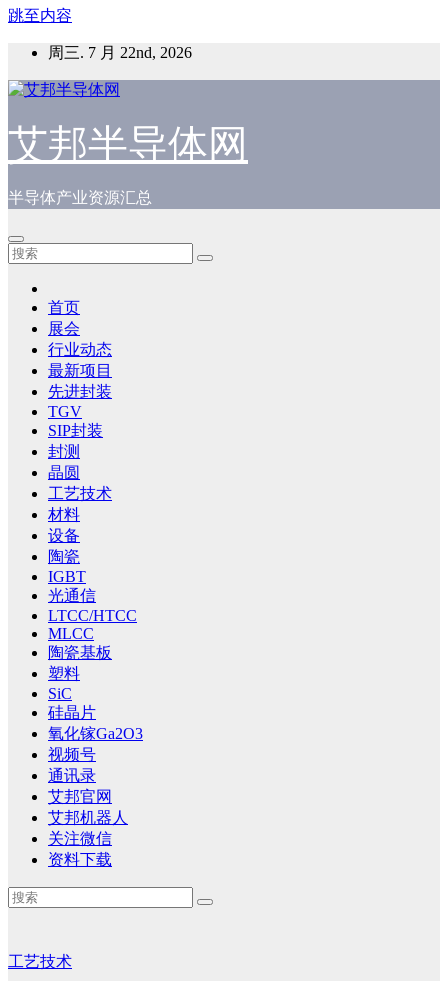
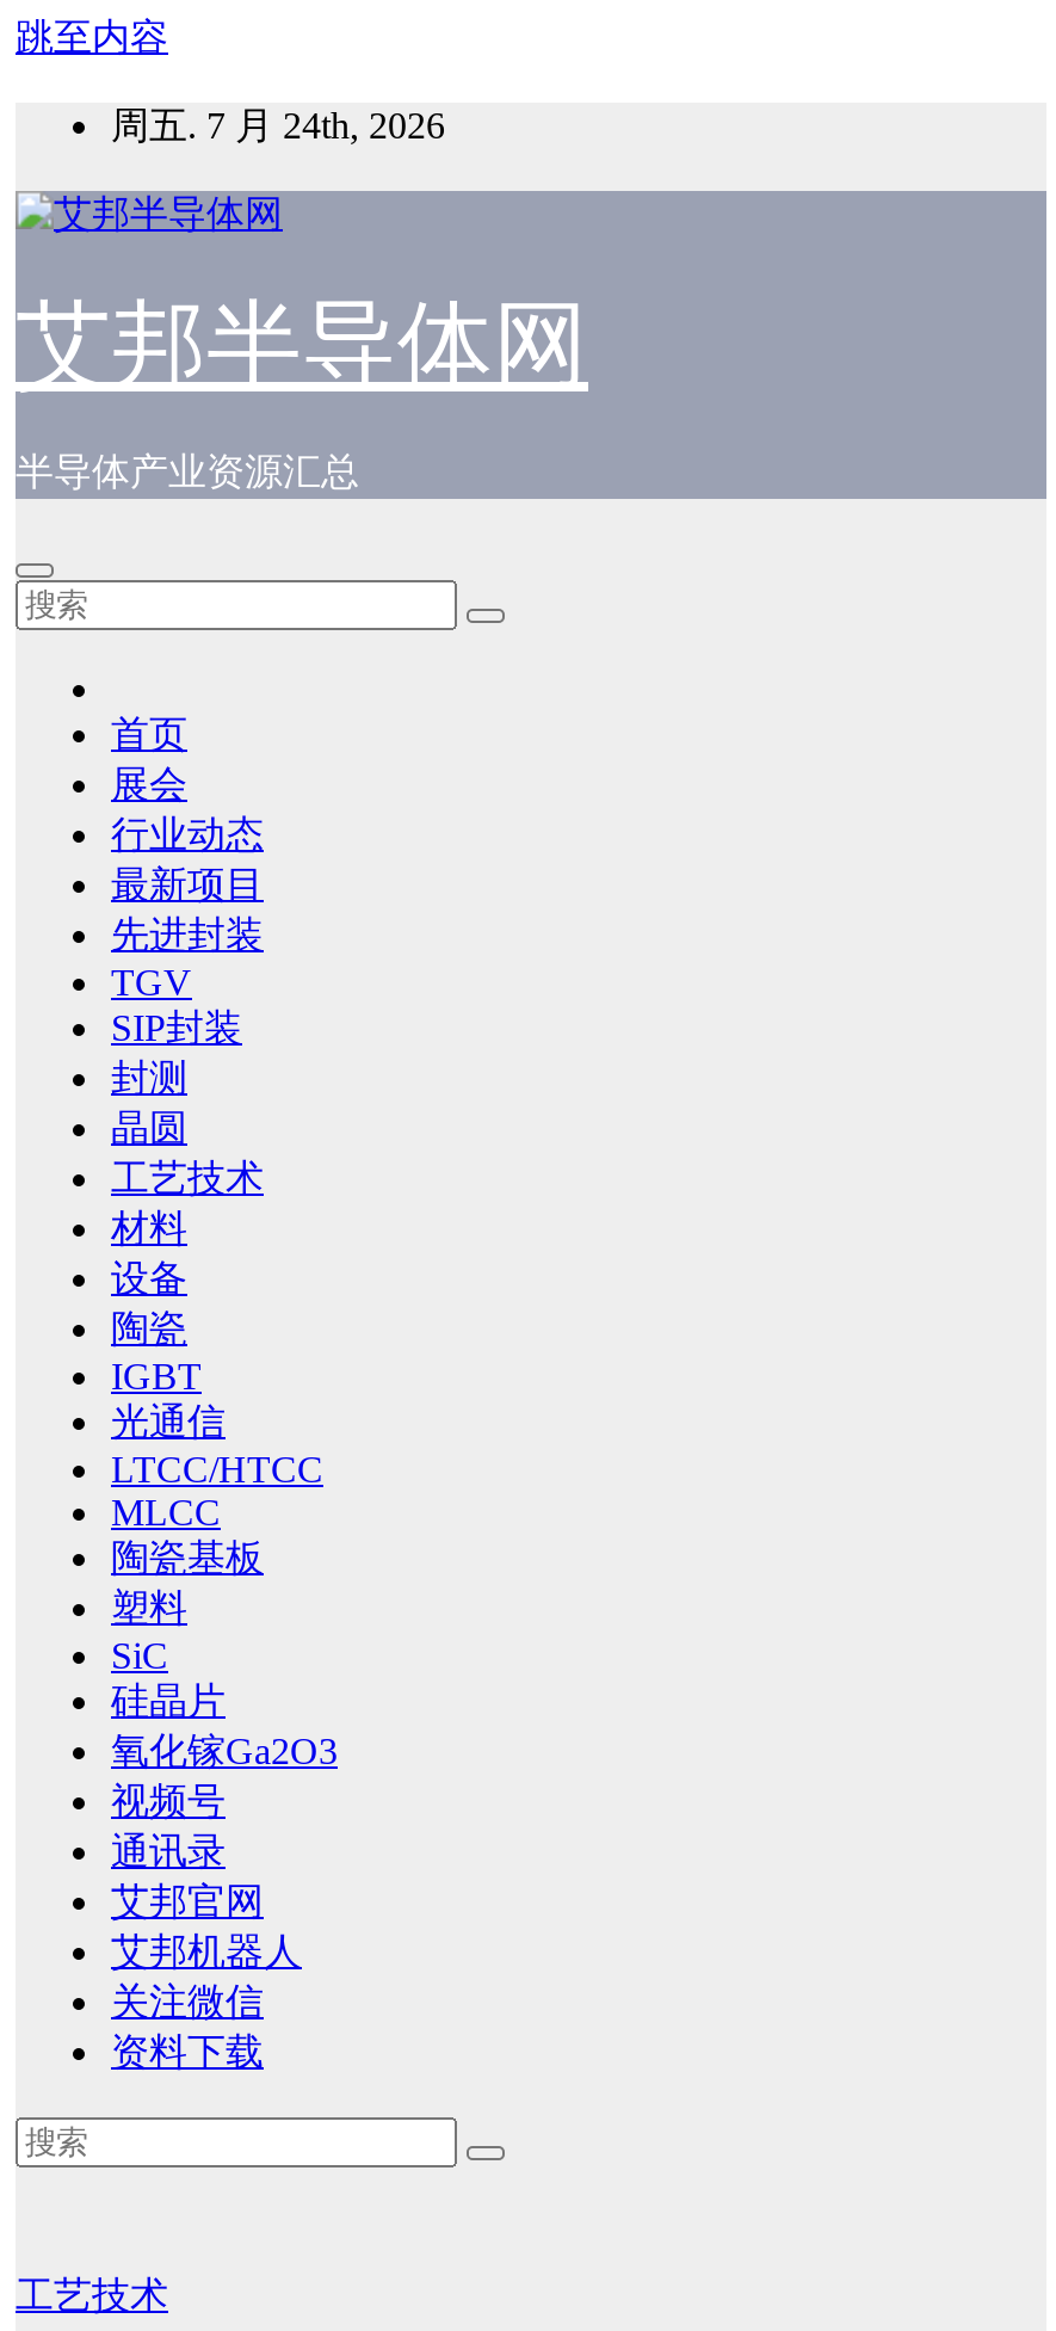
[48,44,192,61] 周三. 7 月 22nd, 2026 -> [111,105,445,146] 周五. 7 月 24th, 2026

